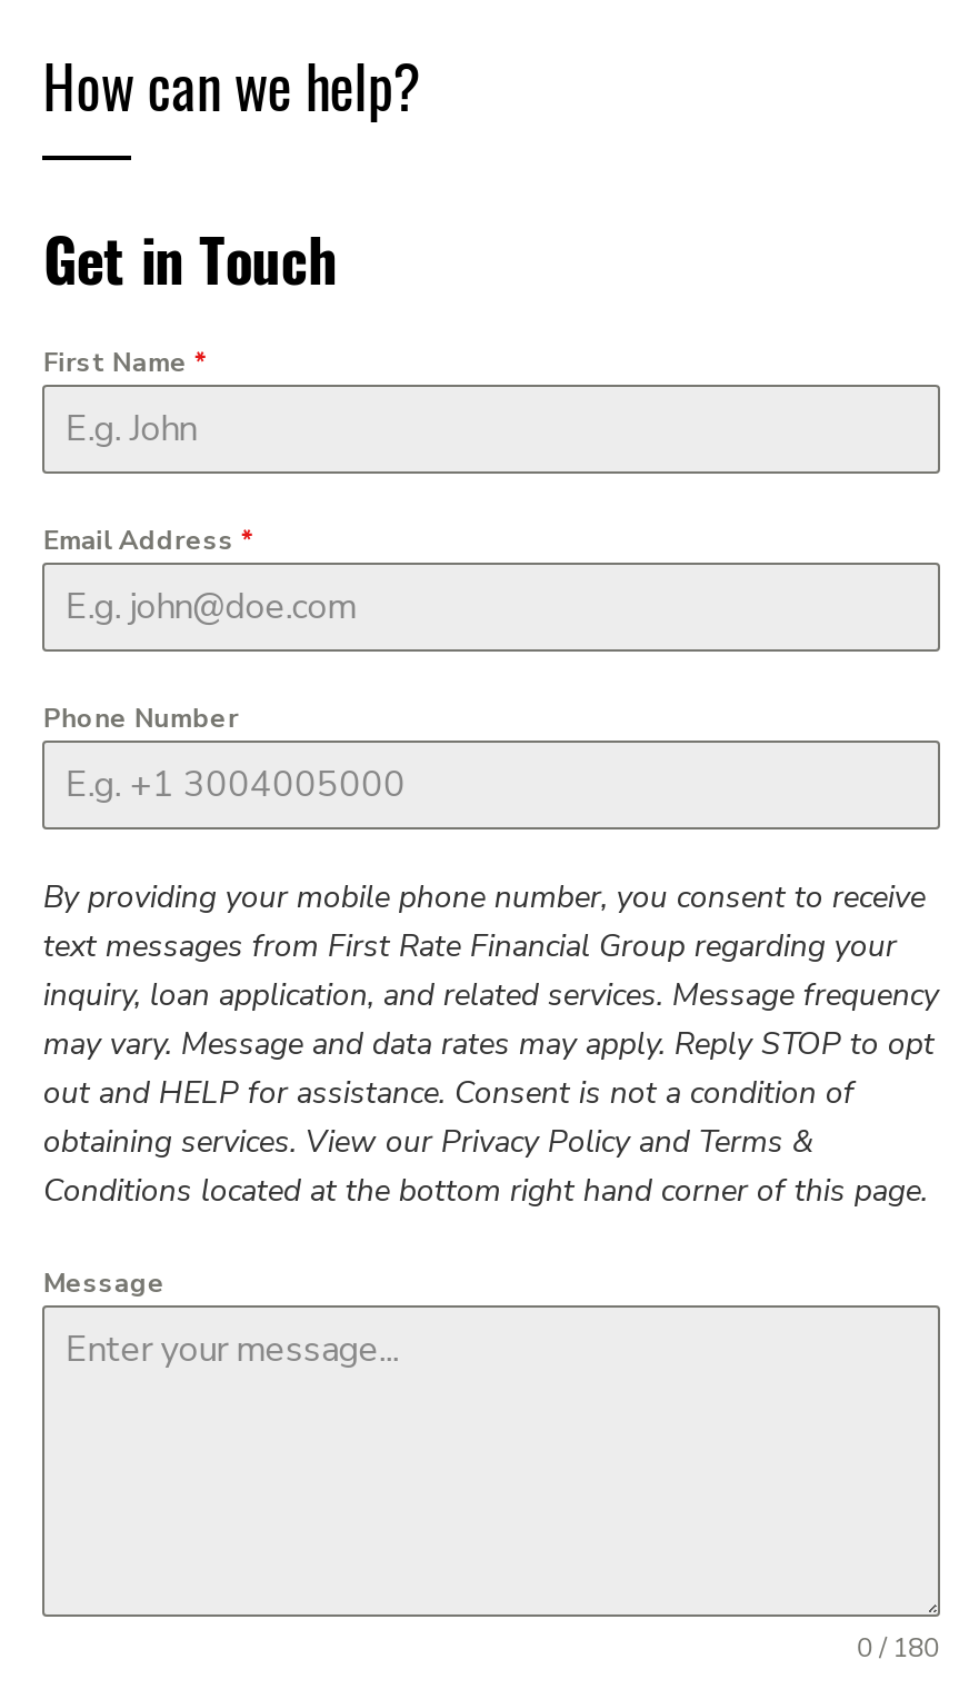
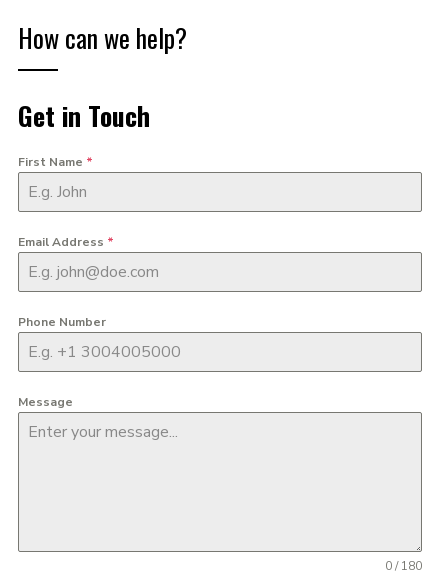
[43,876,939,1212] By providing your mobile phone number, you consent to receive | text messages from First Rate Financial Group regarding your | inquiry, loan application, and related services. Message frequency | may vary. Message and data rates may apply. Reply STOP to opt | out and HELP for assistance. Consent is not a condition of | obtaining services. View our Privacy Policy and Terms & | Conditions located at the bottom right hand corner of this page. -> none

